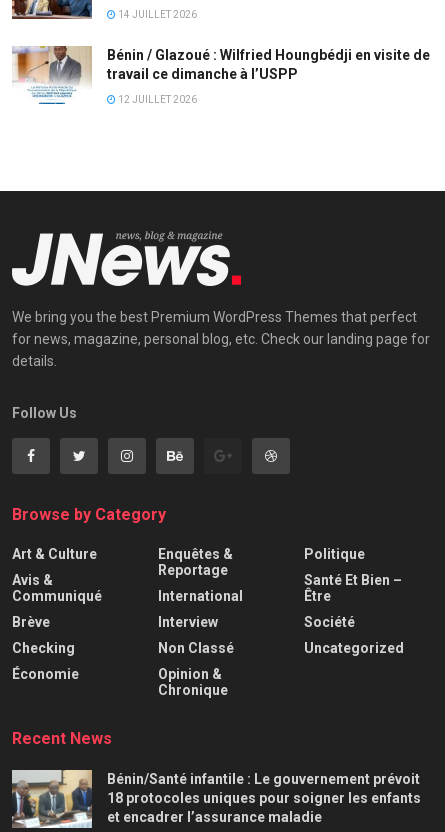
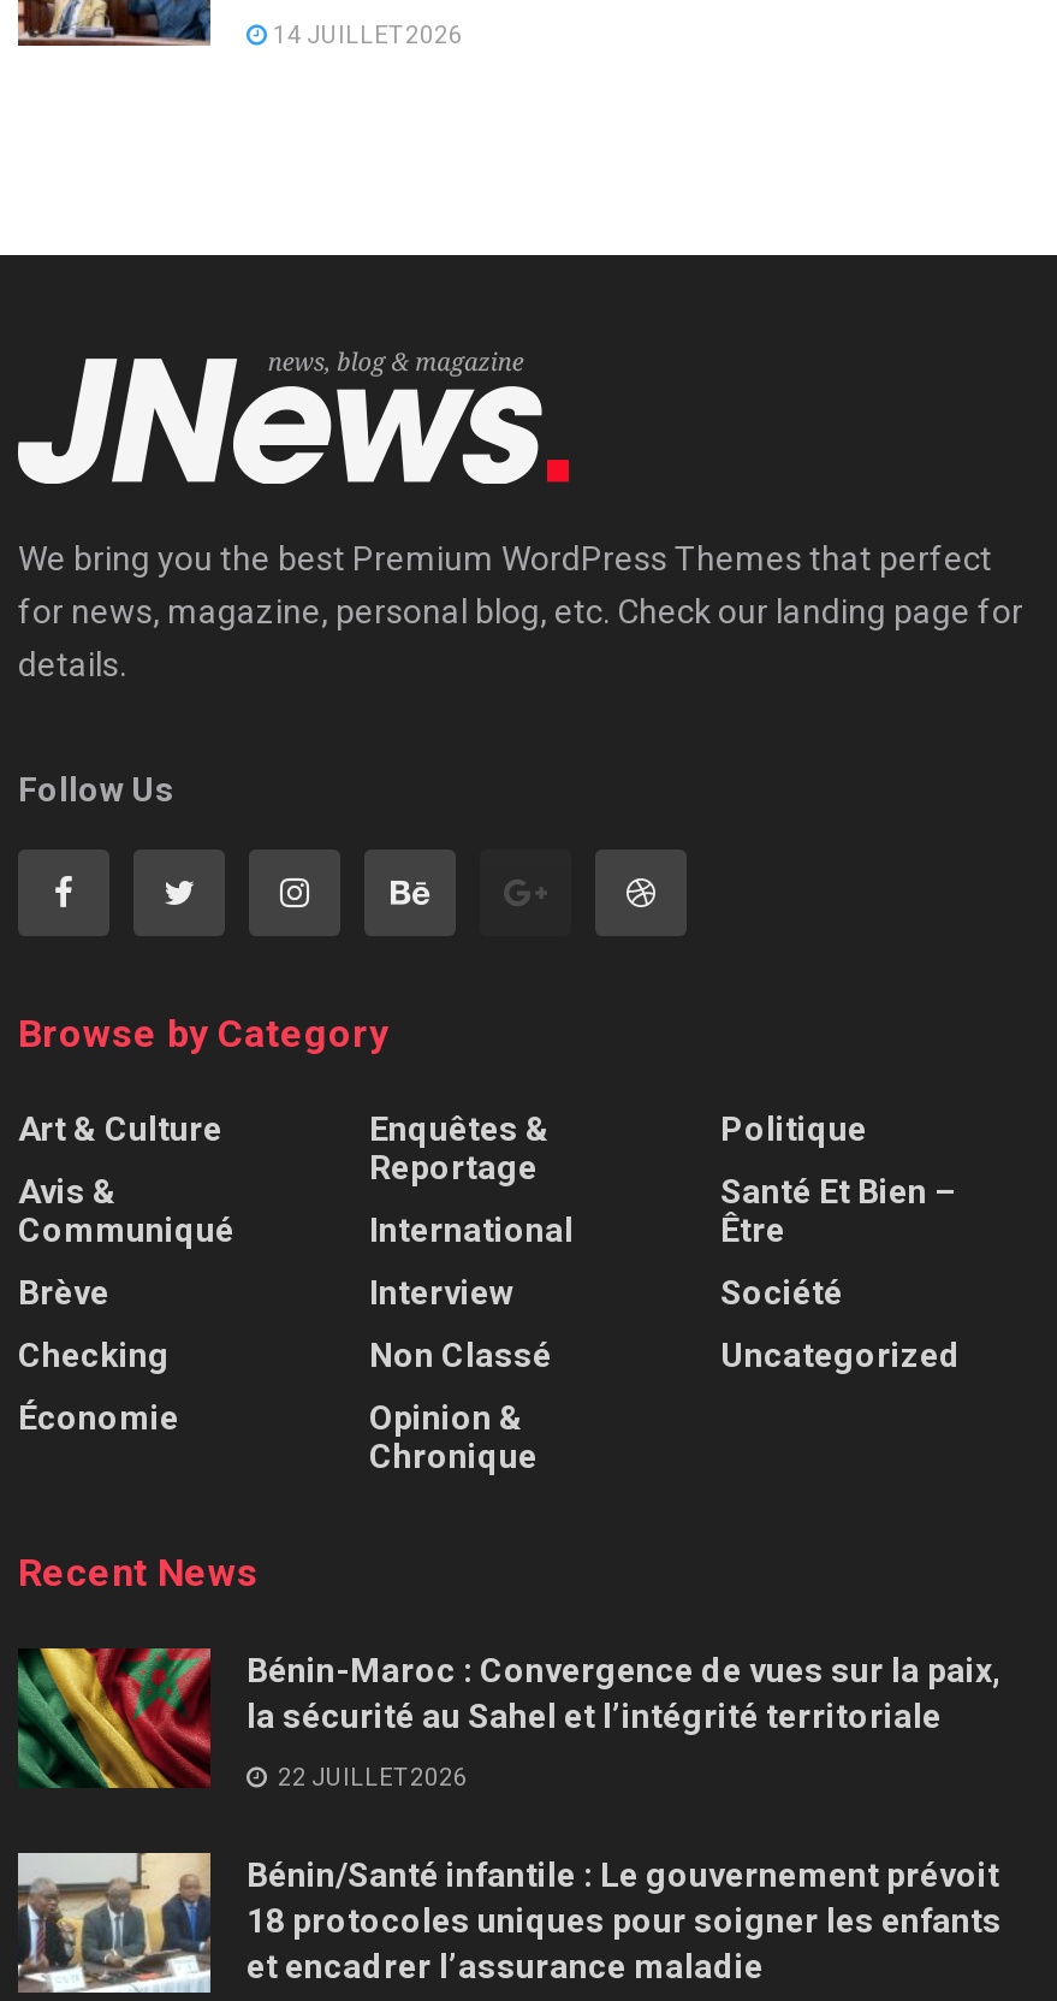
[12,45,430,105] [image] | Bénin / Glazoué : Wilfried Houngbédji en visite de | travail ce dimanche à l’USPP | 12 JUILLET 2026 -> none
moved [12,309,430,748] -> [18,540,1023,1596]: We bring you the best Premium WordPress Themes that perfect | for news, magazine, personal blog, etc. Check our landing page for | details. | ... | Uncategorized | Recent News
none -> [16,1646,1002,1791] [image] | Bénin-Maroc : Convergence de vues sur la paix, | la sécurité au Sahel et l’intégrité territoriale | 22 JUILLET 2026

